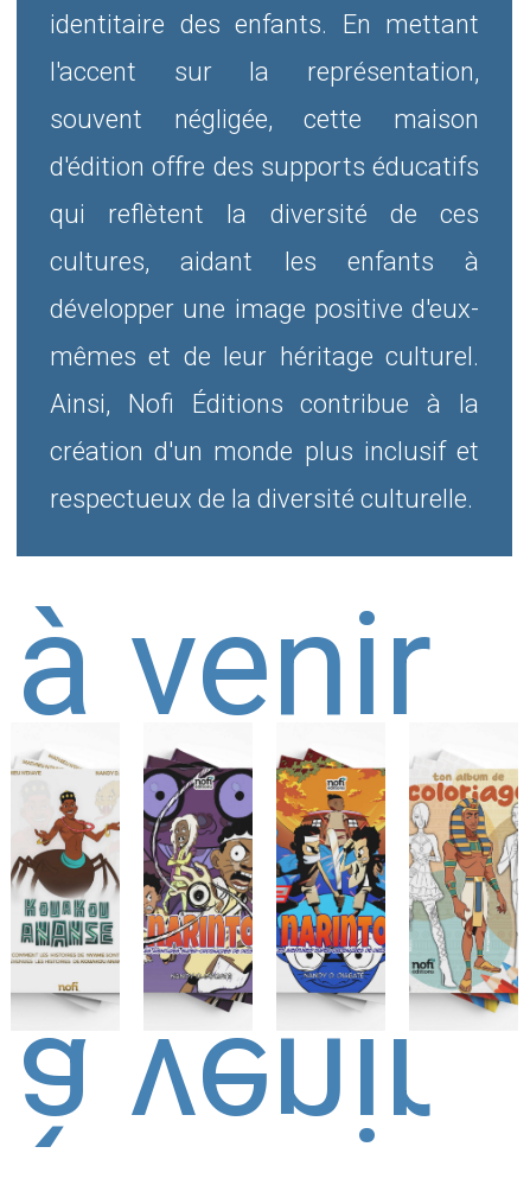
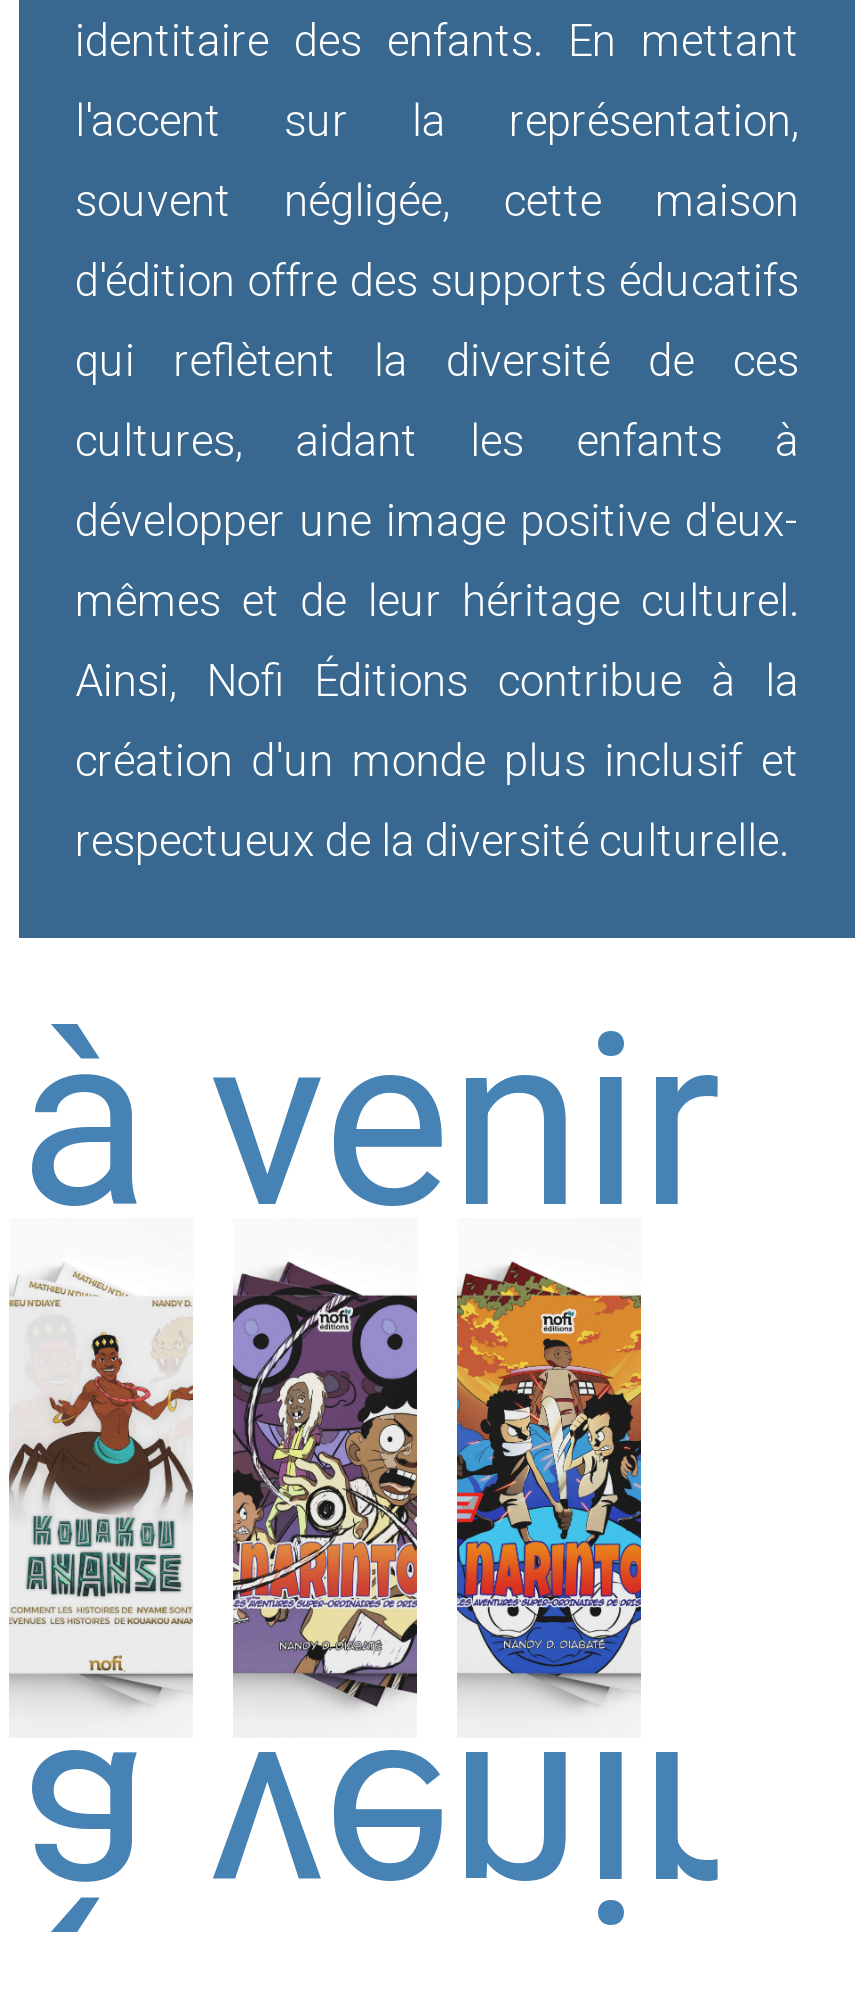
[408,751,519,1017] [image] -> none

